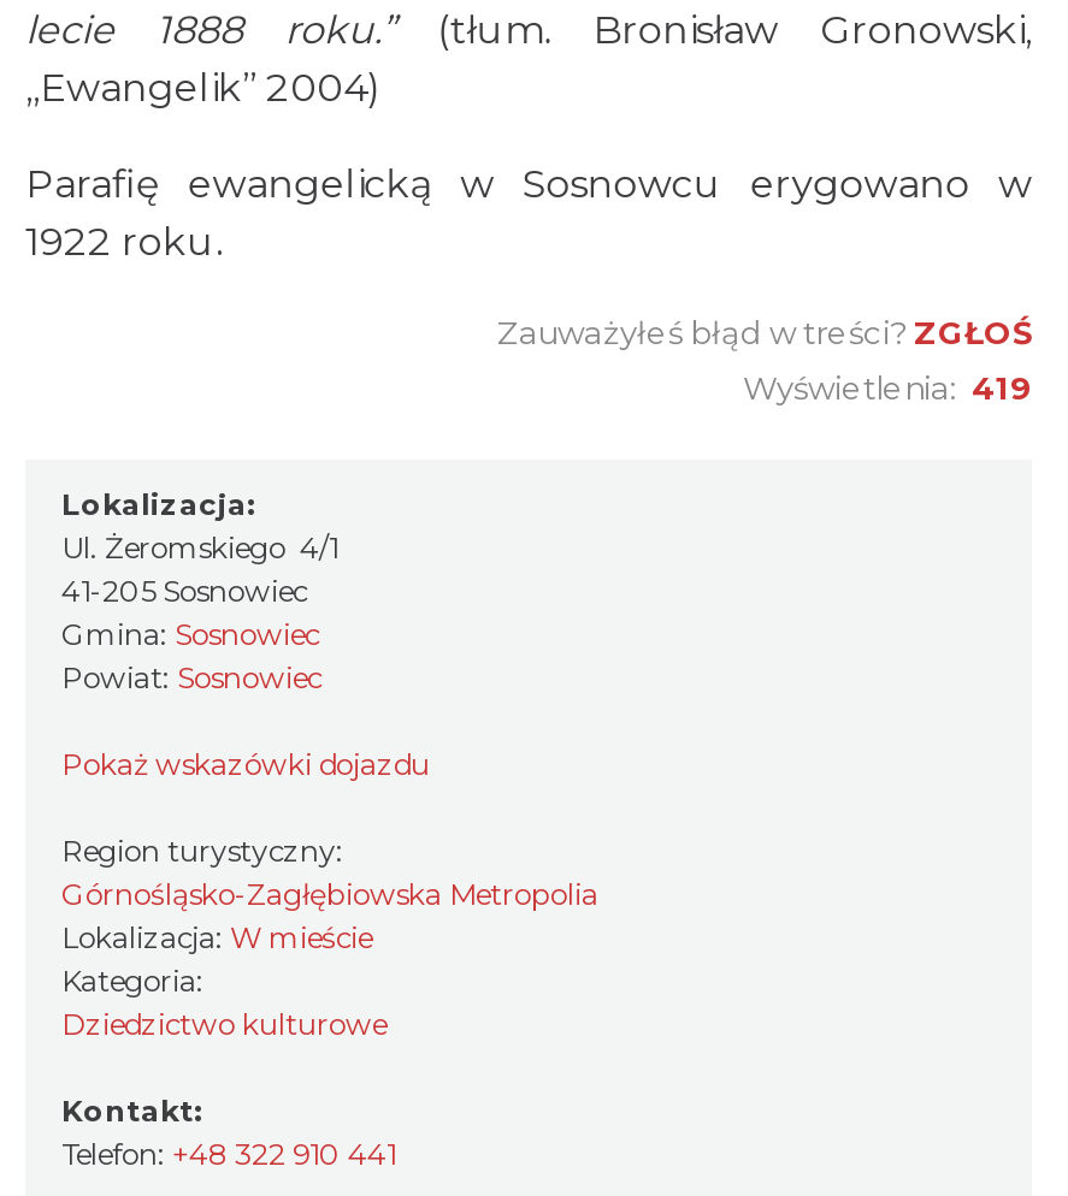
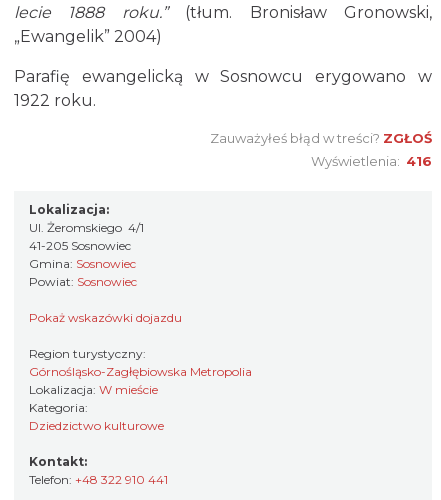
[743,368,1032,407] Wyświetlenia: 419 -> [311,153,432,169] Wyświetlenia: 416

